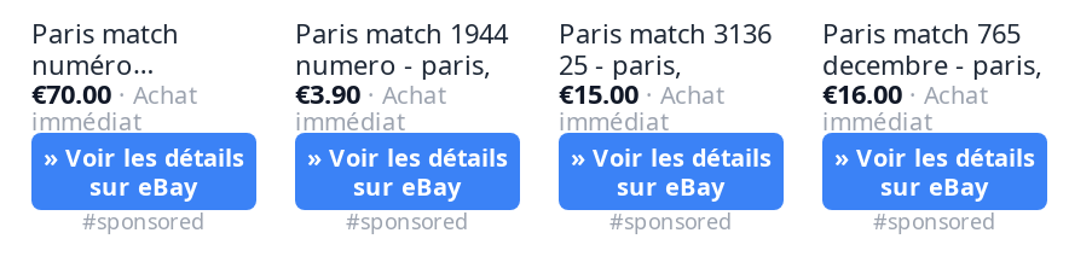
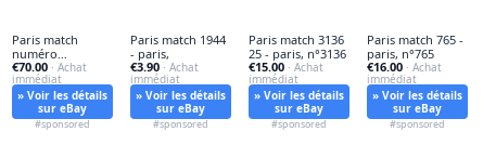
[822,13,1042,81] Paris match 765 | decembre - paris, -> [367,31,463,61] Paris match 765 - | paris, n°765
[295,45,491,81] numero - paris, -> [130,45,169,61] - paris,
[559,45,682,81] 25 - paris, -> [249,45,346,61] 25 - paris, n°3136

